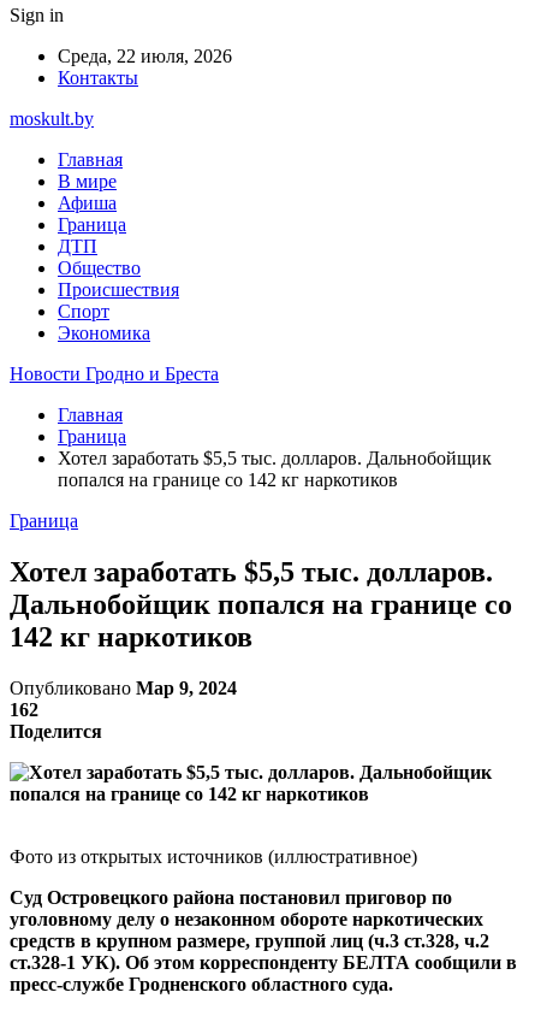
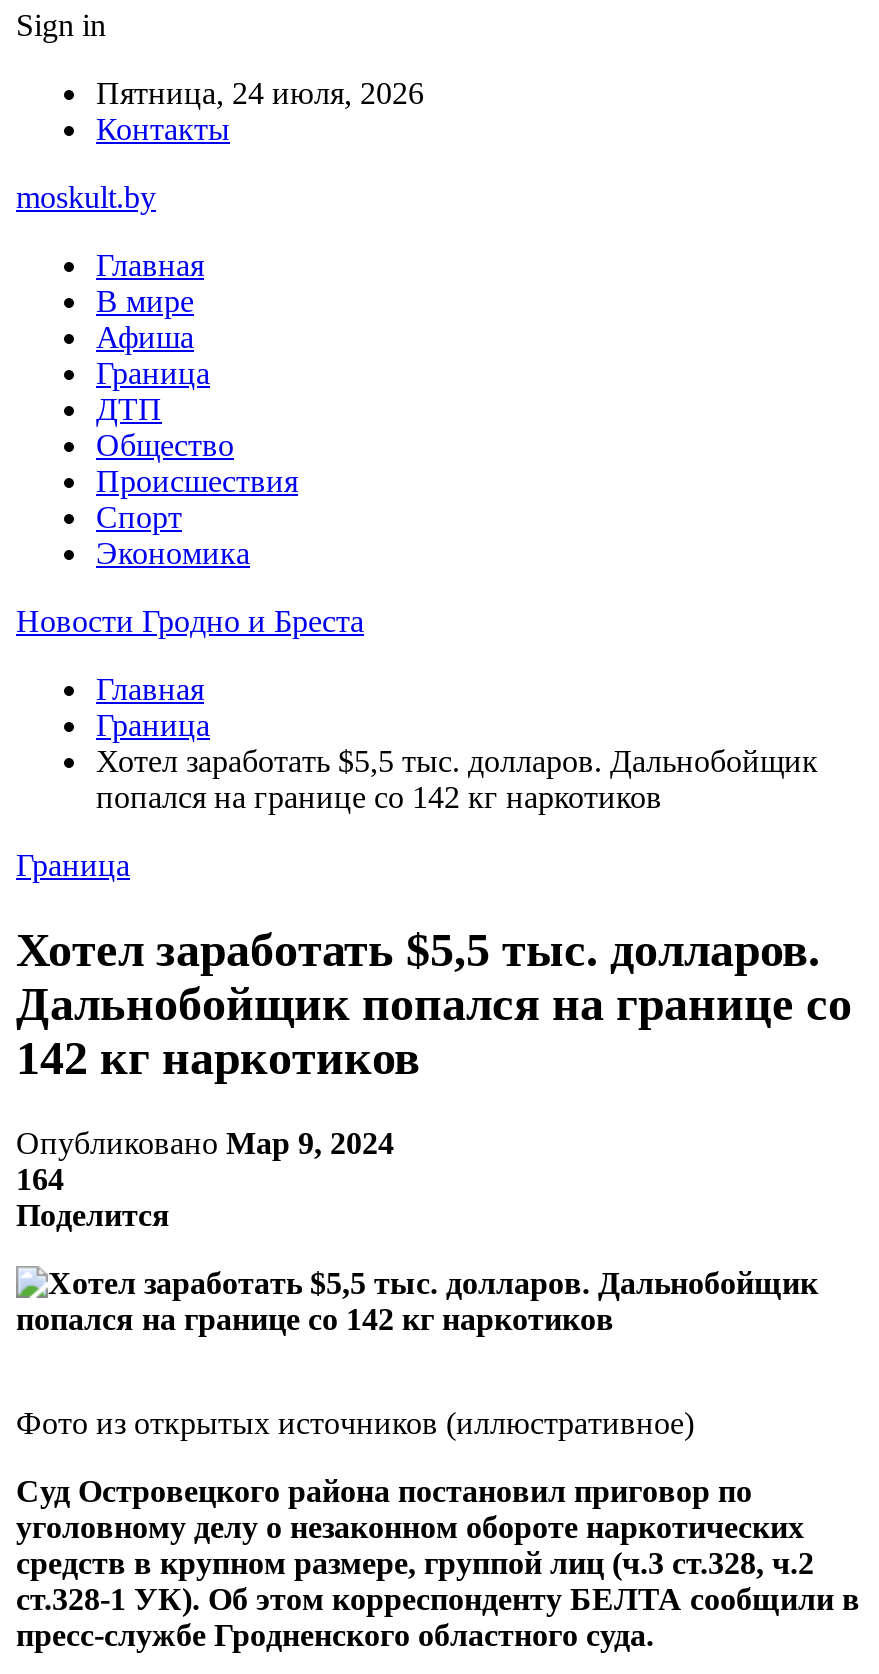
[58,46,232,66] Среда, 22 июля, 2026 -> [96,76,424,110] Пятница, 24 июля, 2026
[10,699,38,720] 162 -> [16,1162,64,1196] 164

